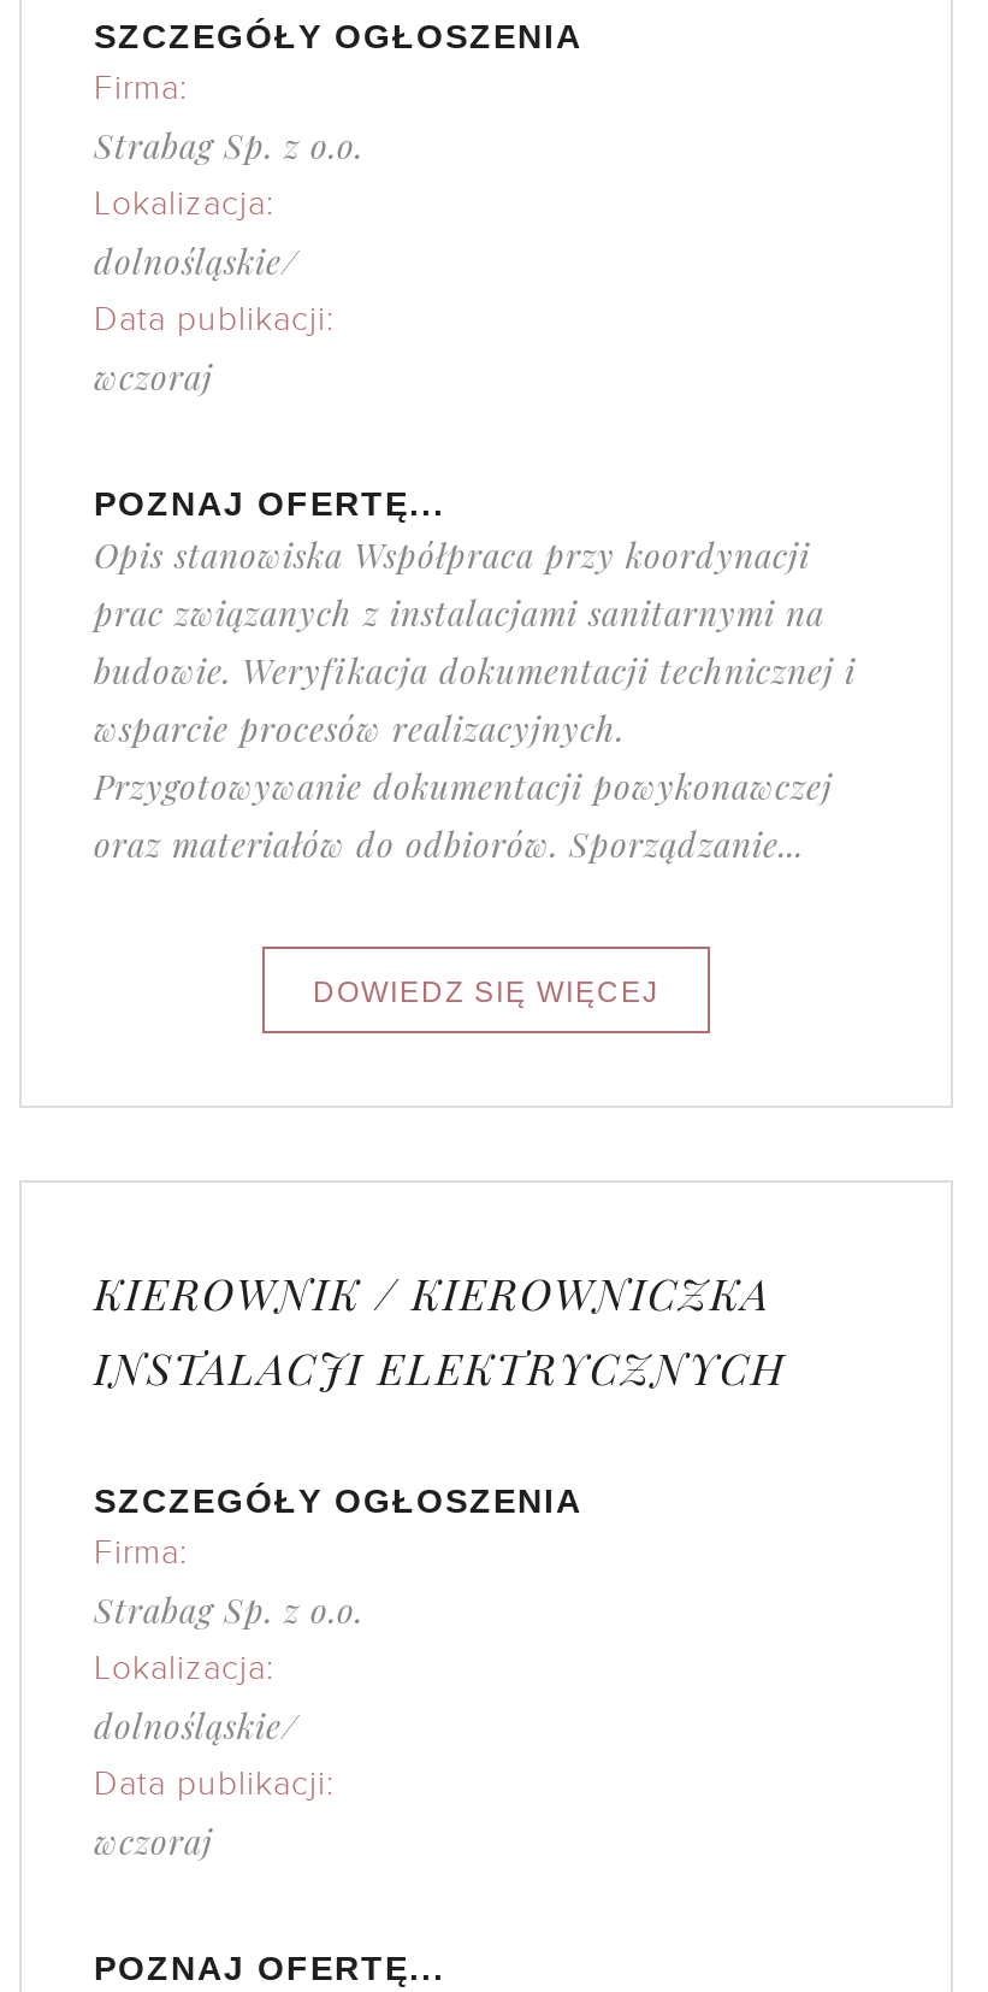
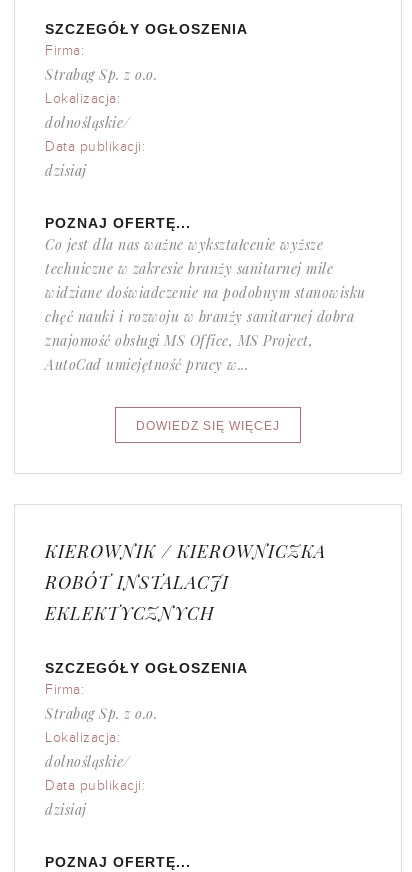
[94,354,213,400] wczoraj -> [45,161,86,180] dzisiaj
[94,532,856,867] Opis stanowiska Współpraca przy koordynacji | prac związanych z instalacjami sanitarnymi na | budowie. Weryfikacja dokumentacji technicznej i | wsparcie procesów realizacyjnych. | Przygotowywanie dokumentacji powykonawczej | oraz materiałów do odbiorów. Sporządzanie... -> [45,235,365,374] Co jest dla nas ważne wykształcenie wyższe | techniczne w zakresie branży sanitarnej mile | widziane doświadczenie na podobnym stanowisku | chęć nauki i rozwoju w branży sanitarnej dobra | znajomość obsługi MS Office, MS Project, | AutoCad umiejętność pracy w...
[94,1339,787,1397] INSTALACJI ELEKTRYCZNYCH -> [45,570,229,625] ROBÓT INSTALACJI | EKLEKTYCZNYCH
[94,1819,213,1864] wczoraj -> [45,800,86,819] dzisiaj

